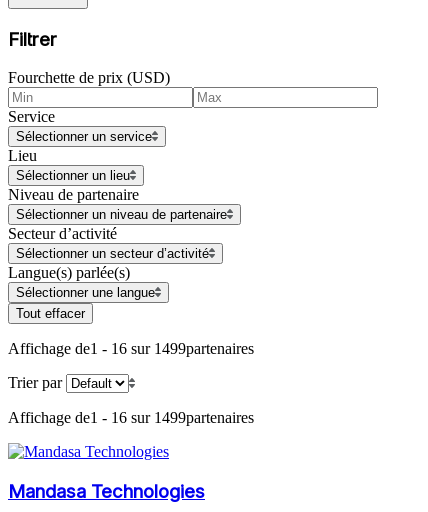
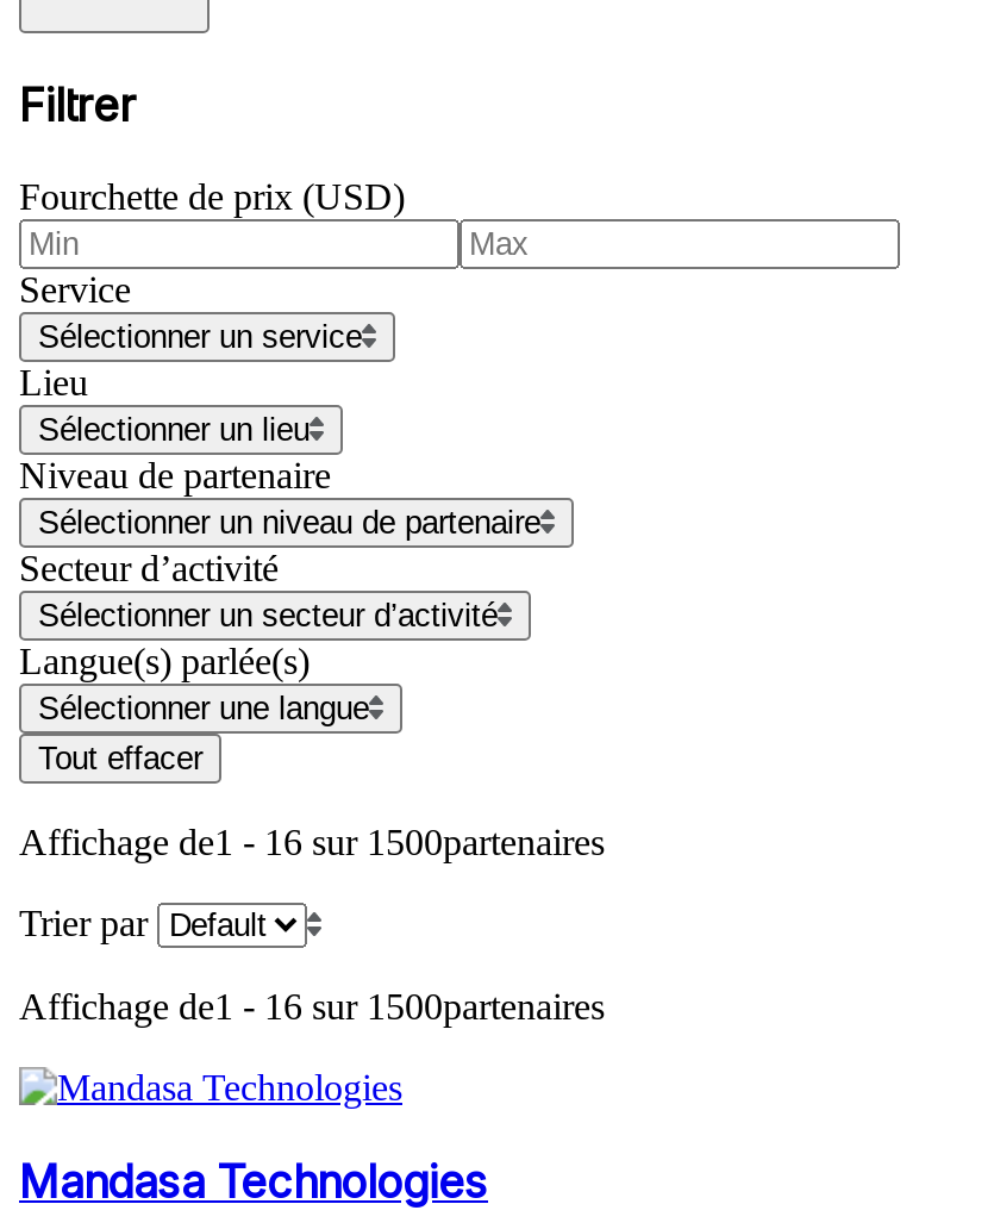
[8,340,254,357] Affichage de1 - 16 sur 1499partenaires -> [19,822,605,863] Affichage de1 - 16 sur 1500partenaires
[8,409,254,426] Affichage de1 - 16 sur 1499partenaires -> [19,987,605,1027] Affichage de1 - 16 sur 1500partenaires

